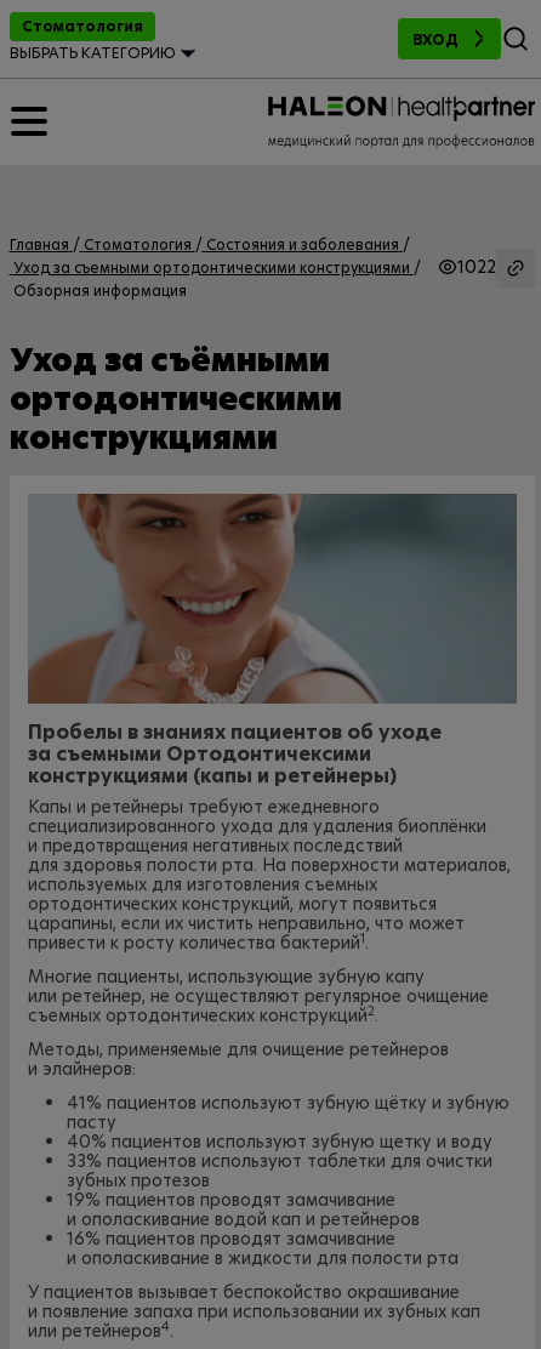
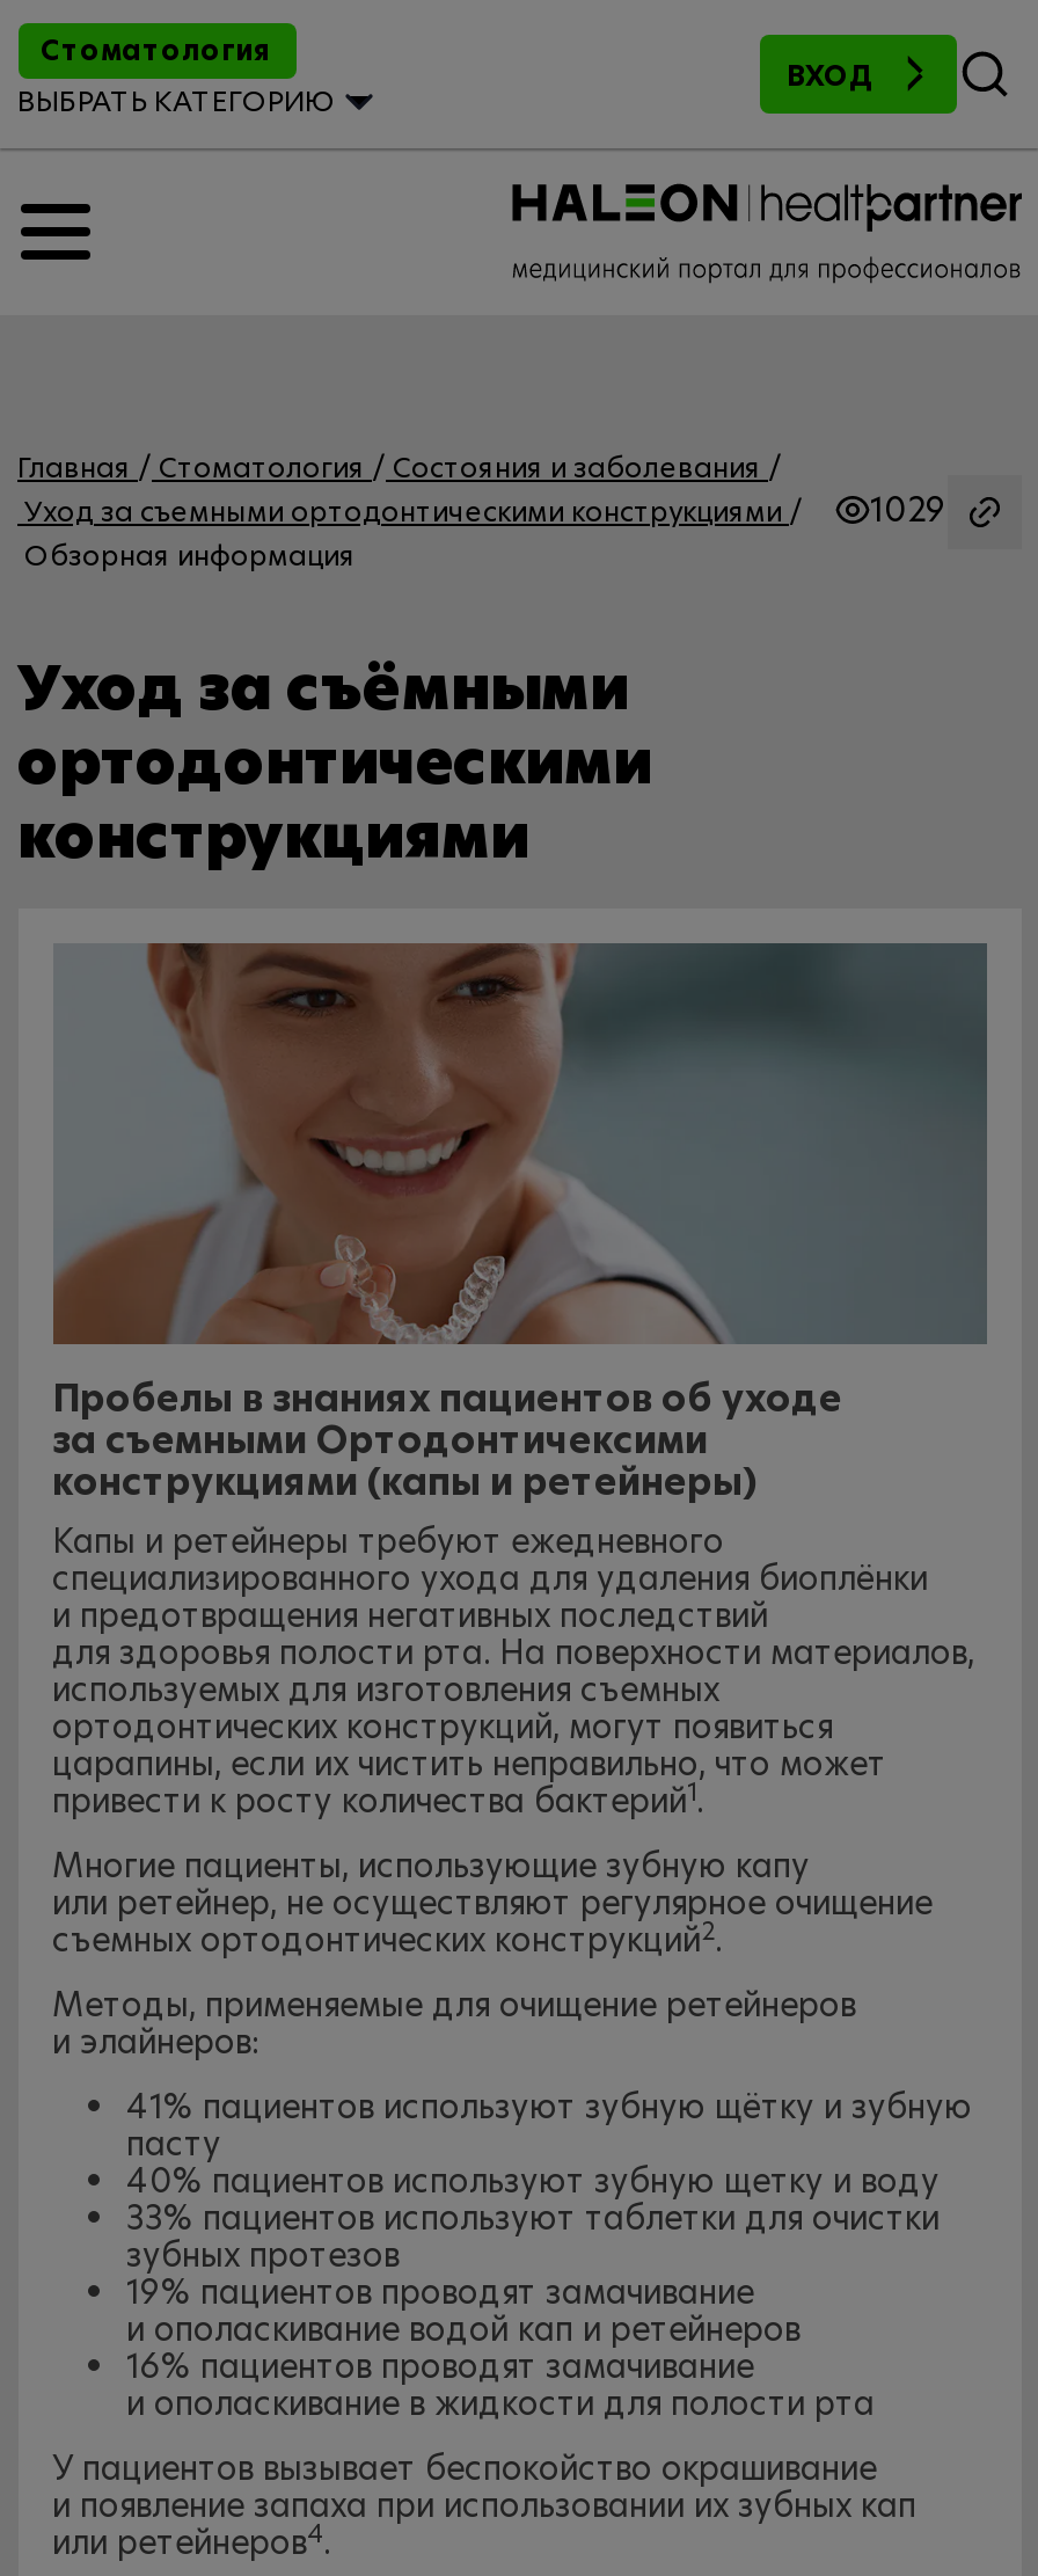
[457,255,496,279] 1022 -> [870,487,946,533] 1029

